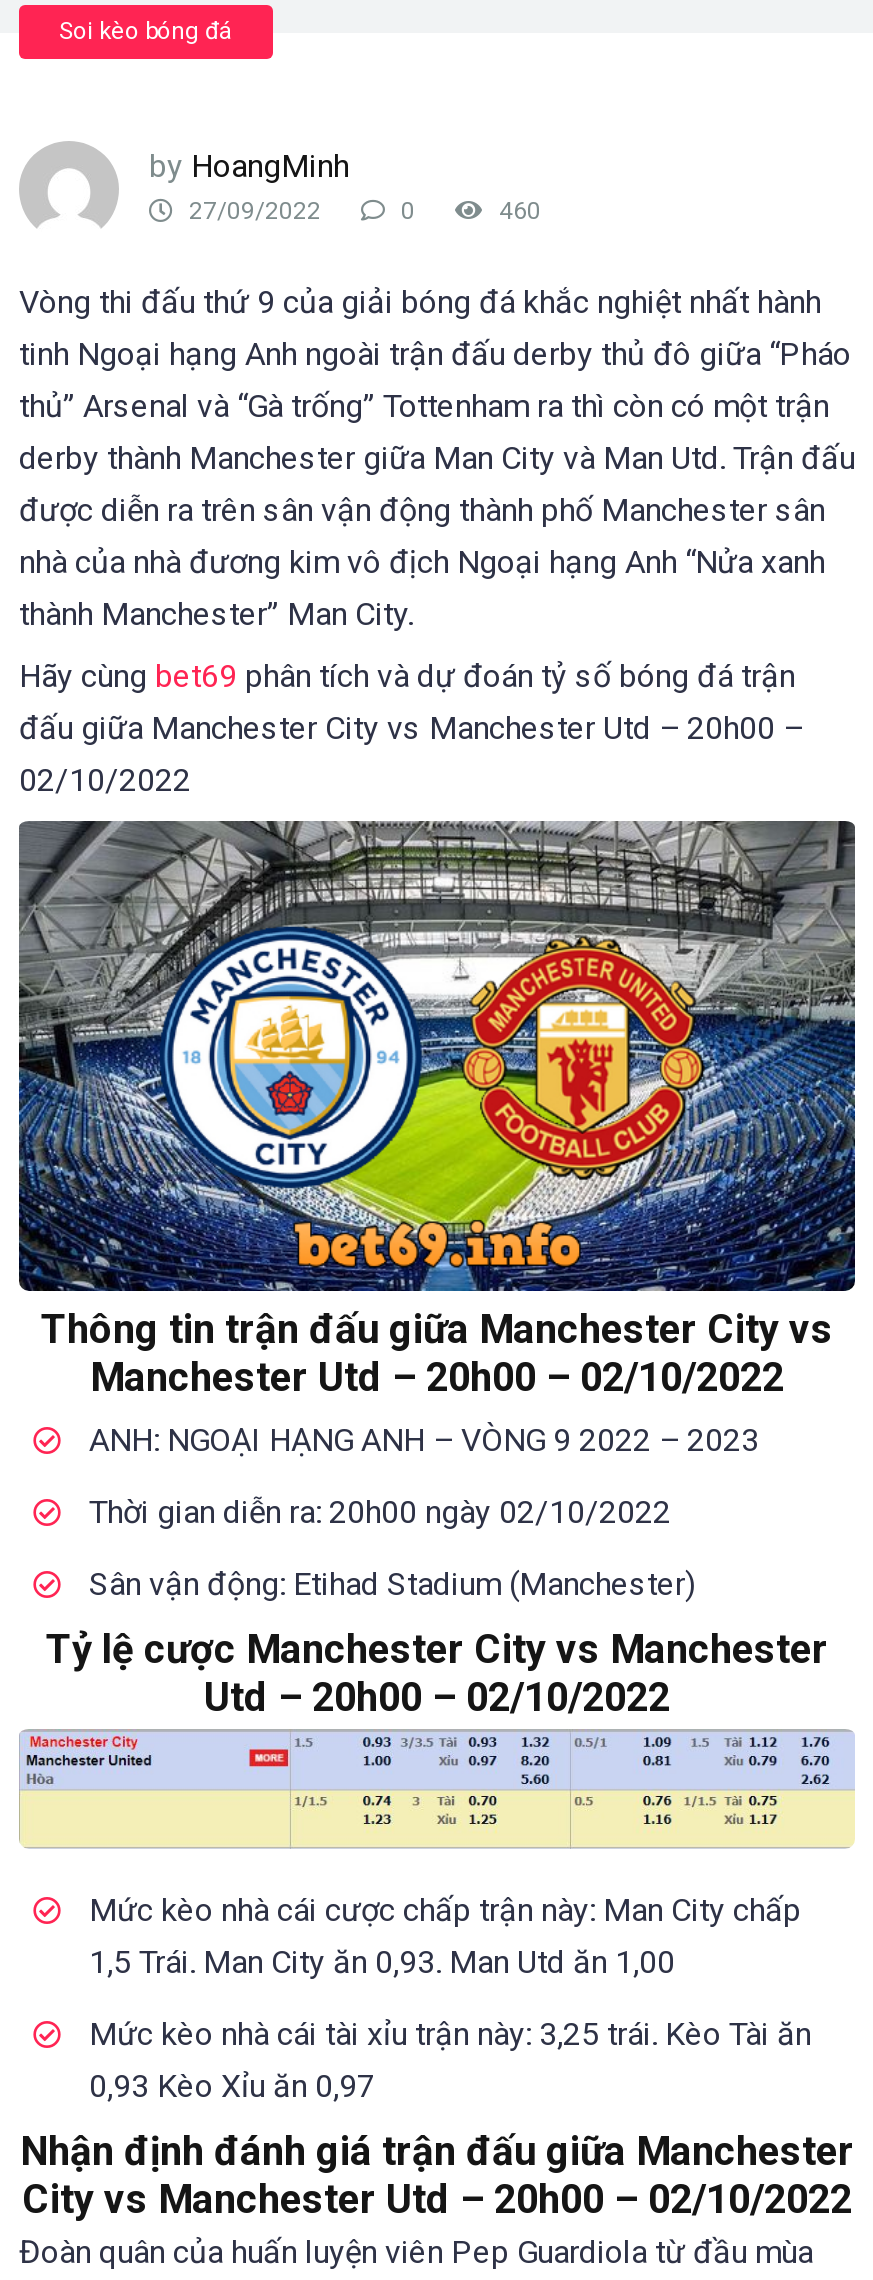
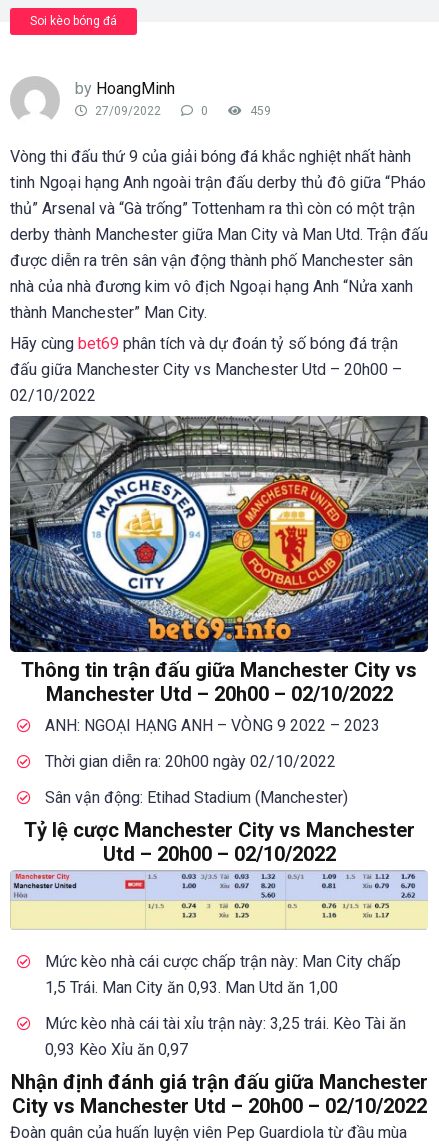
[493,197,541,225] 460 -> [247,104,271,118] 459

